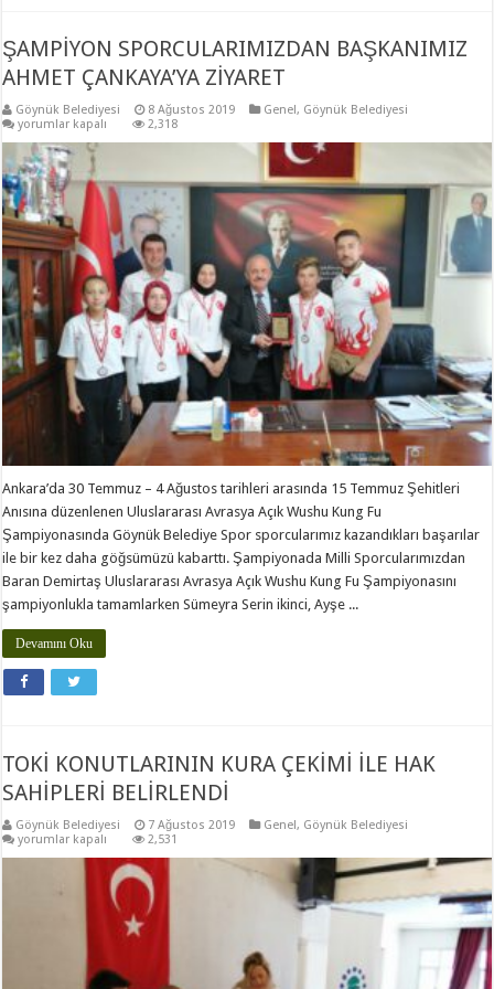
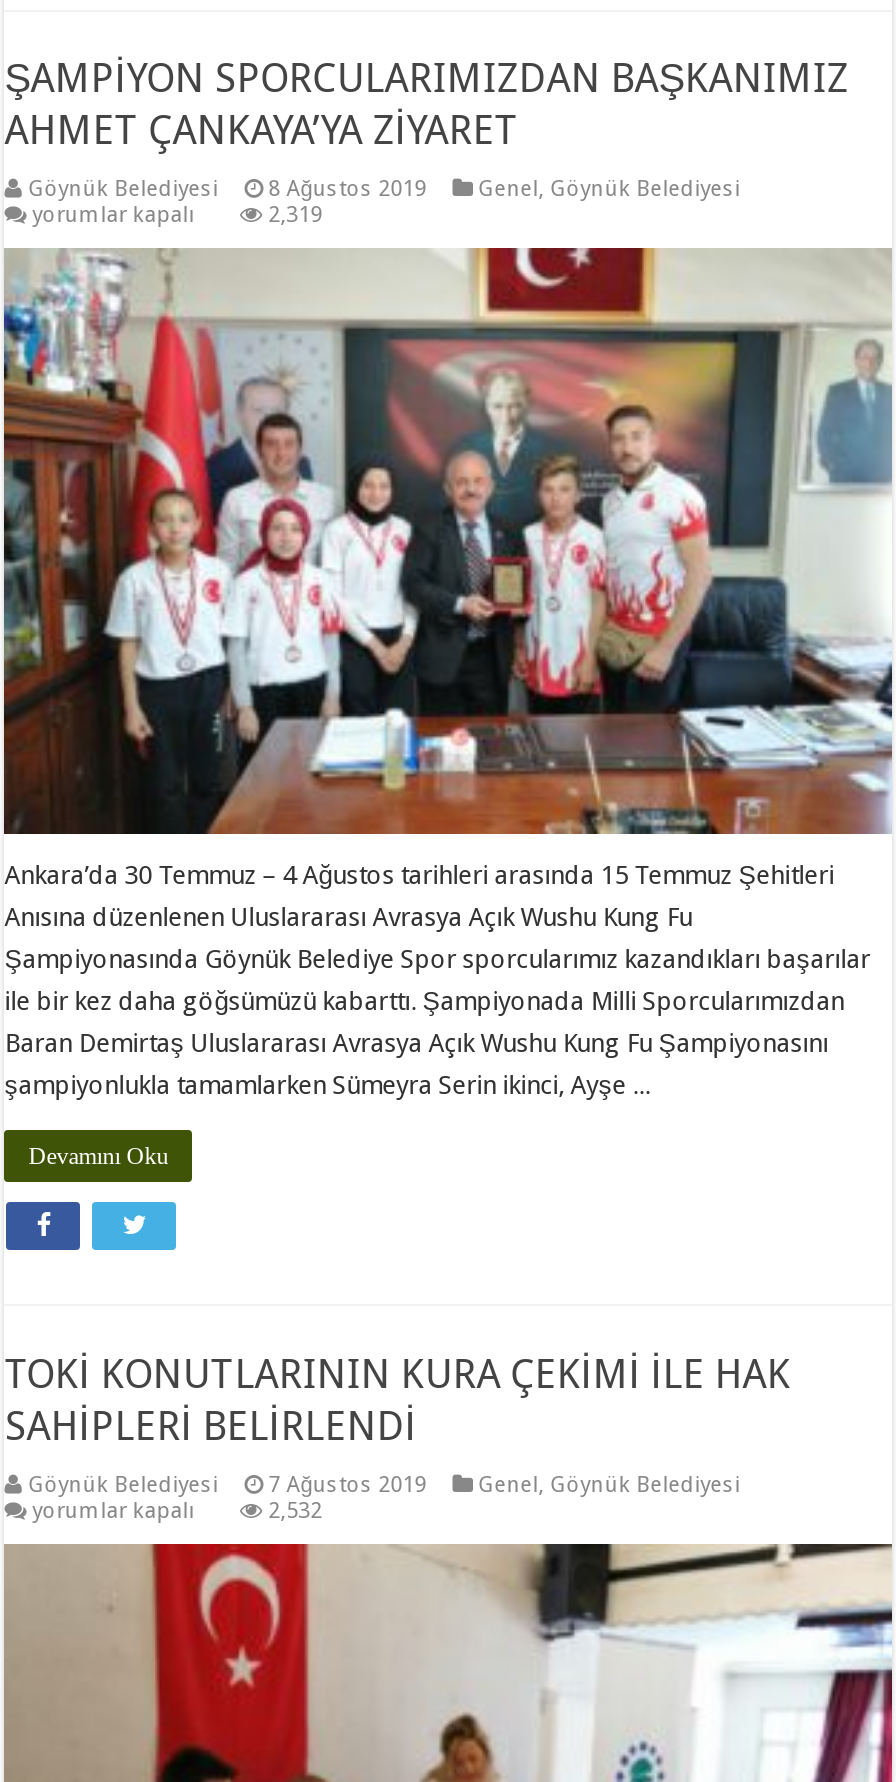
[148,117,178,131] 2,318 -> [268,201,322,227] 2,319
[148,832,178,846] 2,531 -> [268,1497,322,1523] 2,532

